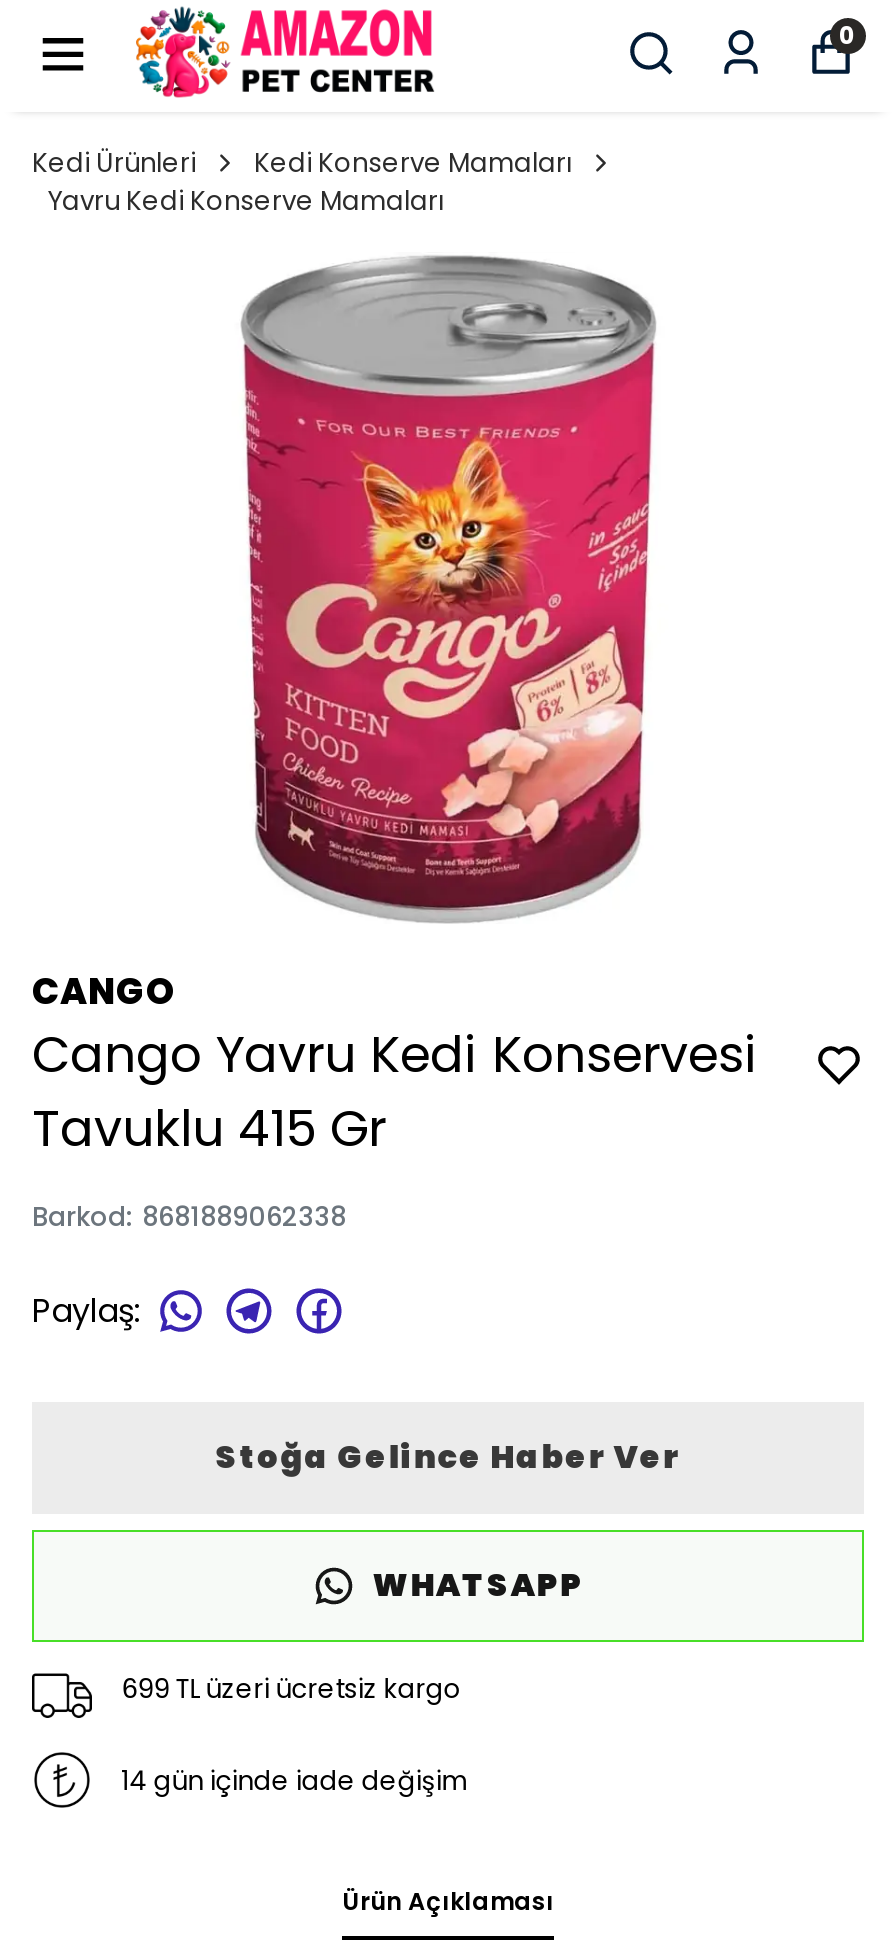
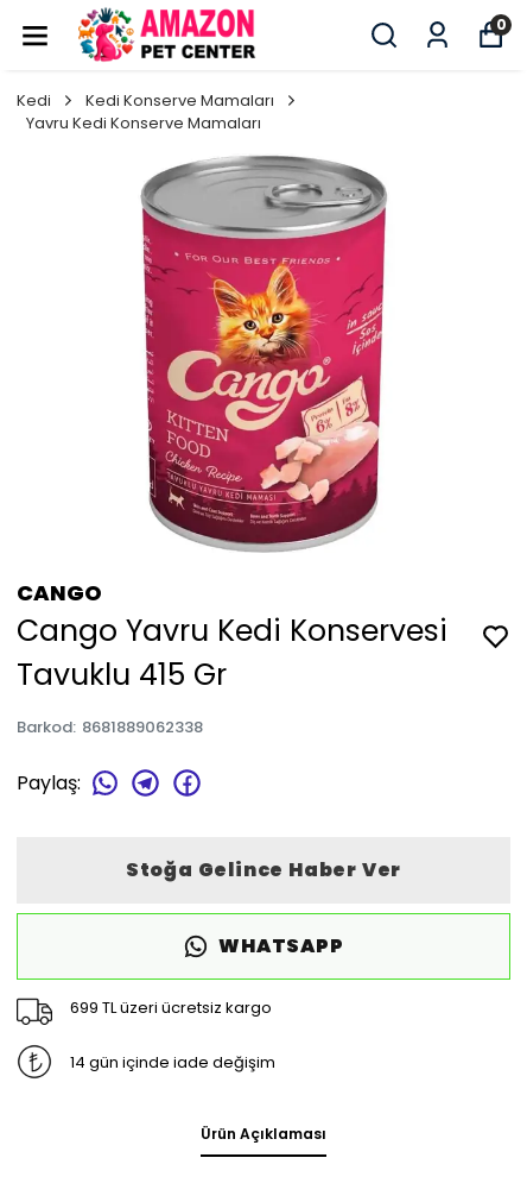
[32,144,196,182] Kedi Ürünleri -> [17,89,51,112] Kedi

